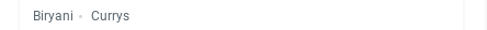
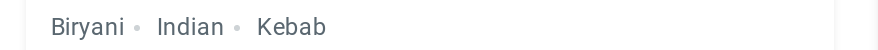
[91,9,130,24] Currys -> [157,13,327,41] Indian | Kebab

